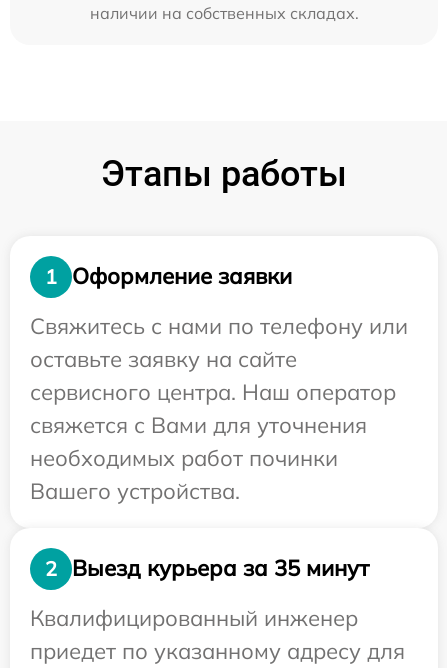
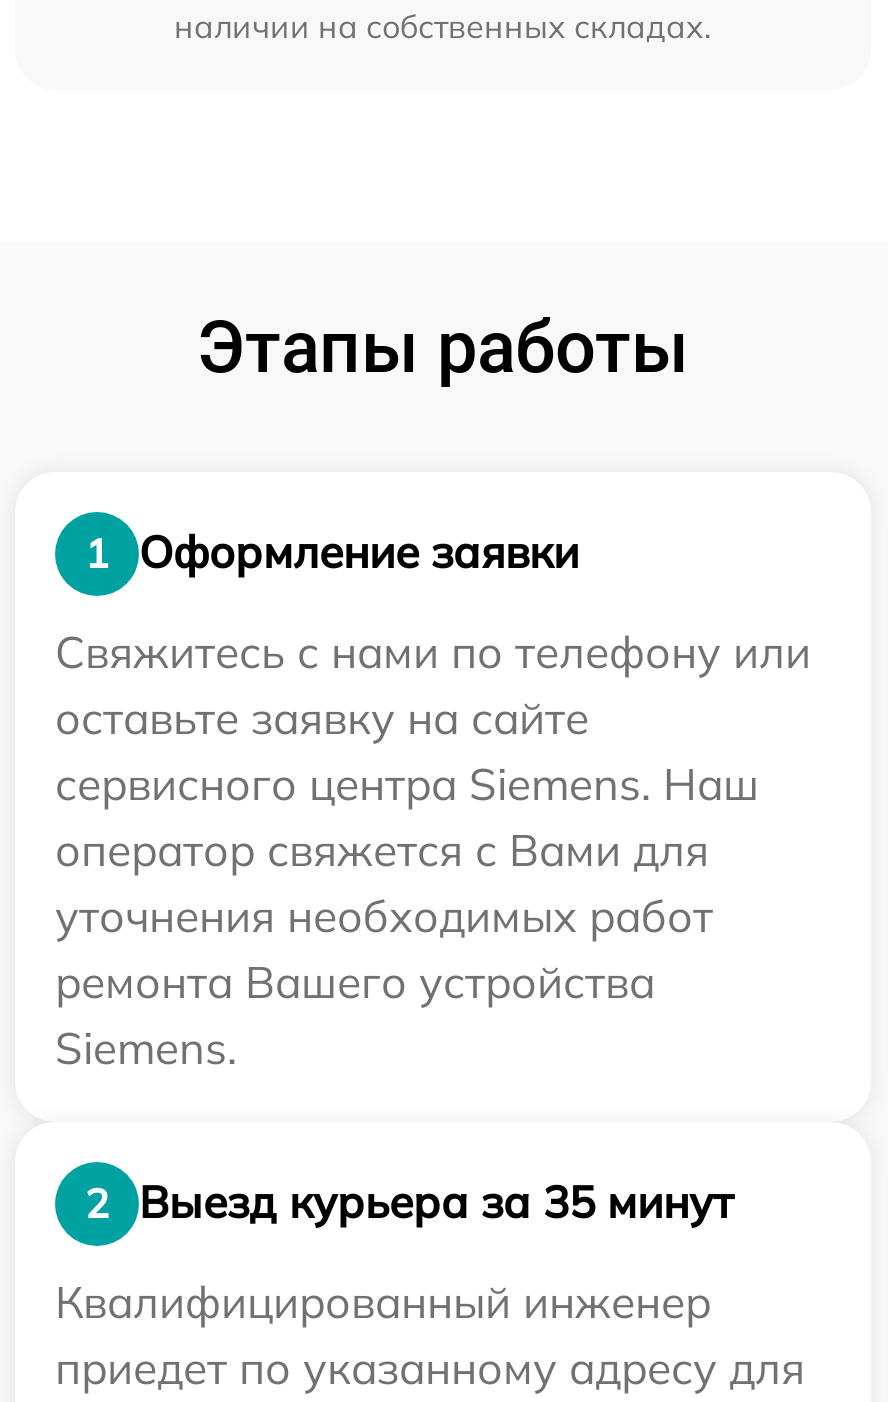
[30,378,396,505] сервисного центра. Наш оператор | свяжется с Вами для уточнения | необходимых работ починки | Вашего устройства. -> [55,756,759,1076] сервисного центра Siemens. Наш | оператор свяжется с Вами для | уточнения необходимых работ | ремонта Вашего устройства | Siemens.

